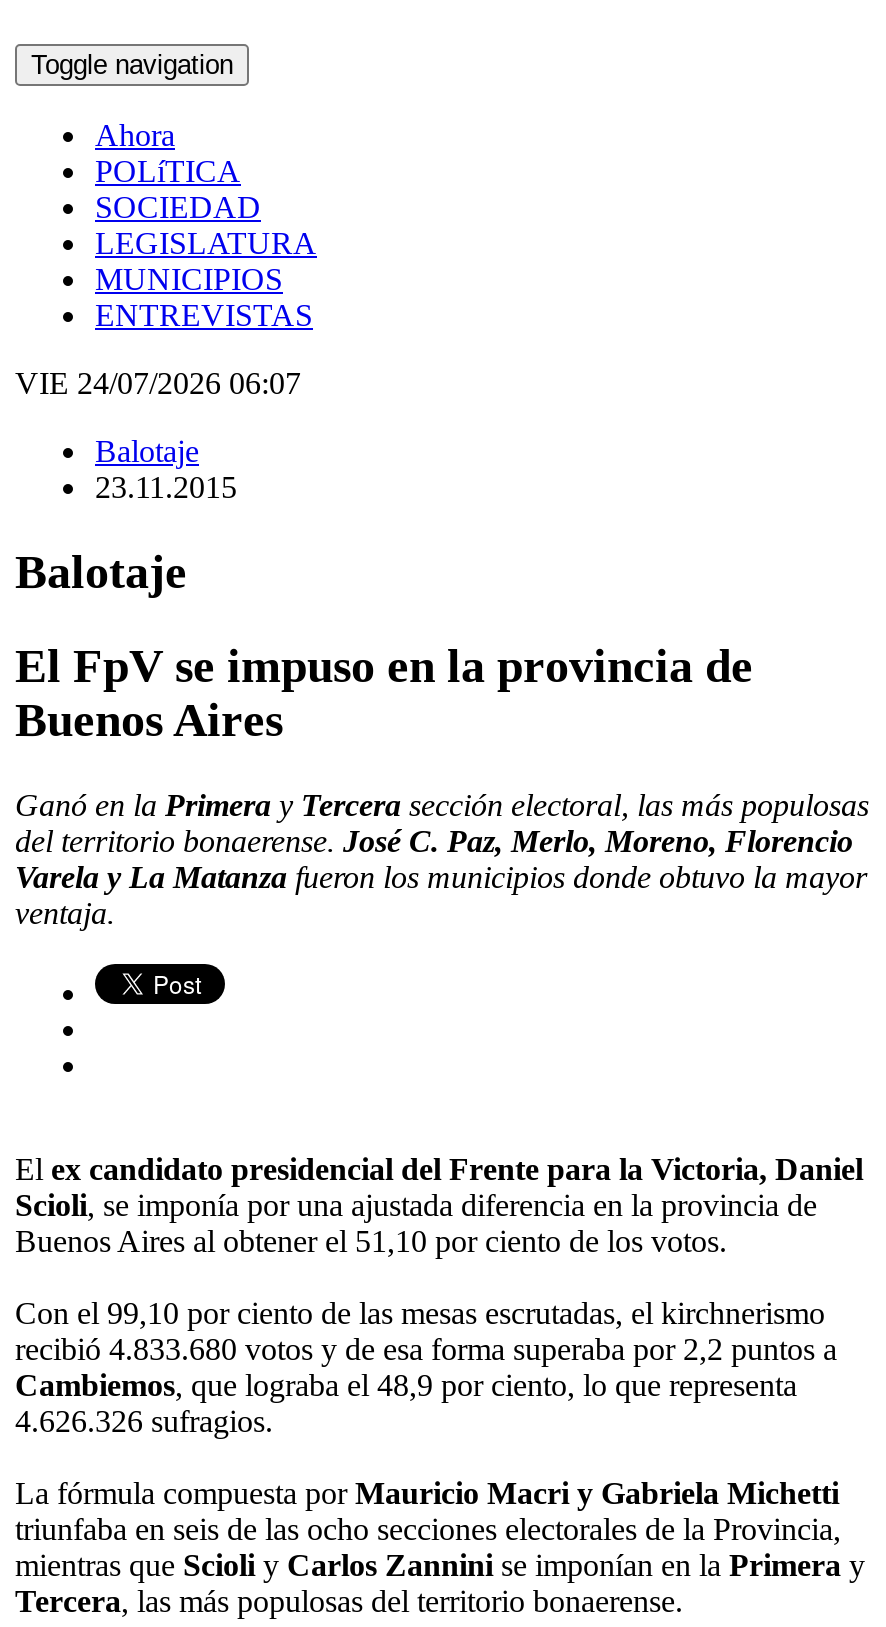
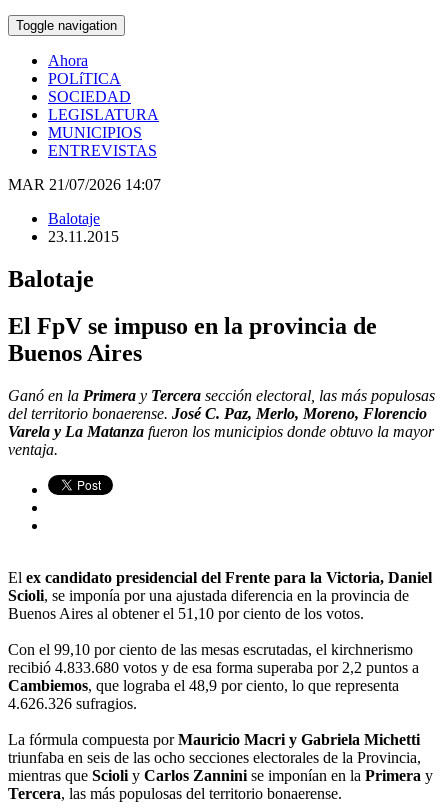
[15,366,301,400] VIE 24/07/2026 06:07 -> [8,176,161,193] MAR 21/07/2026 14:07

